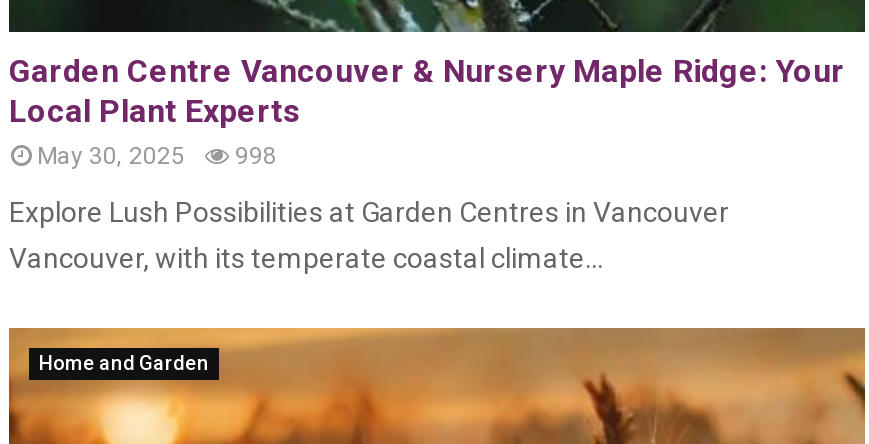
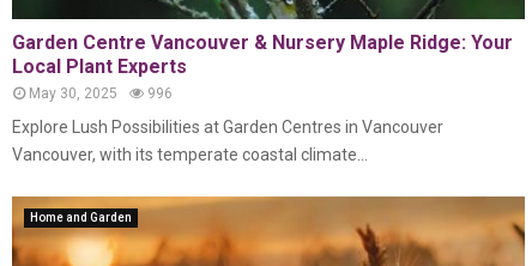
[37,142,277,170] May 30, 2025 998 -> [29,85,173,102] May 30, 2025 996

